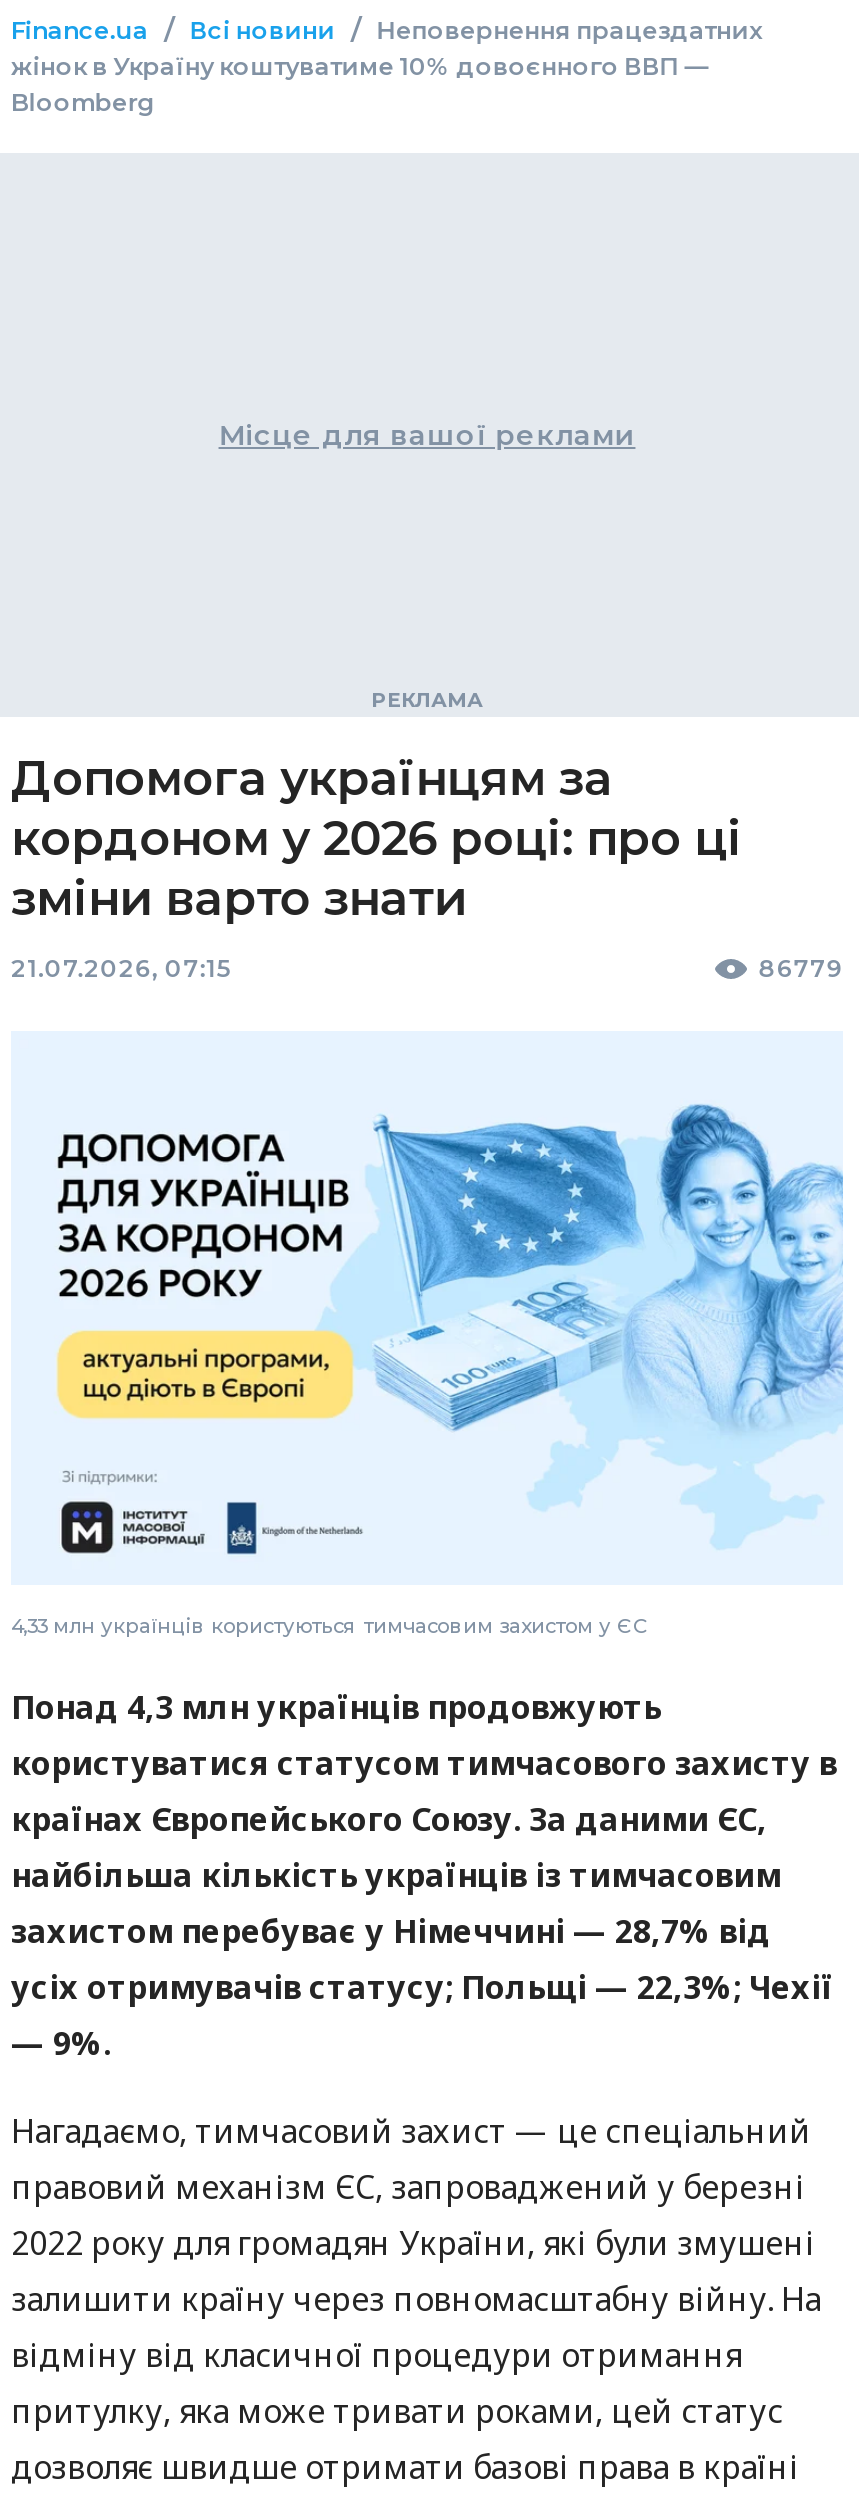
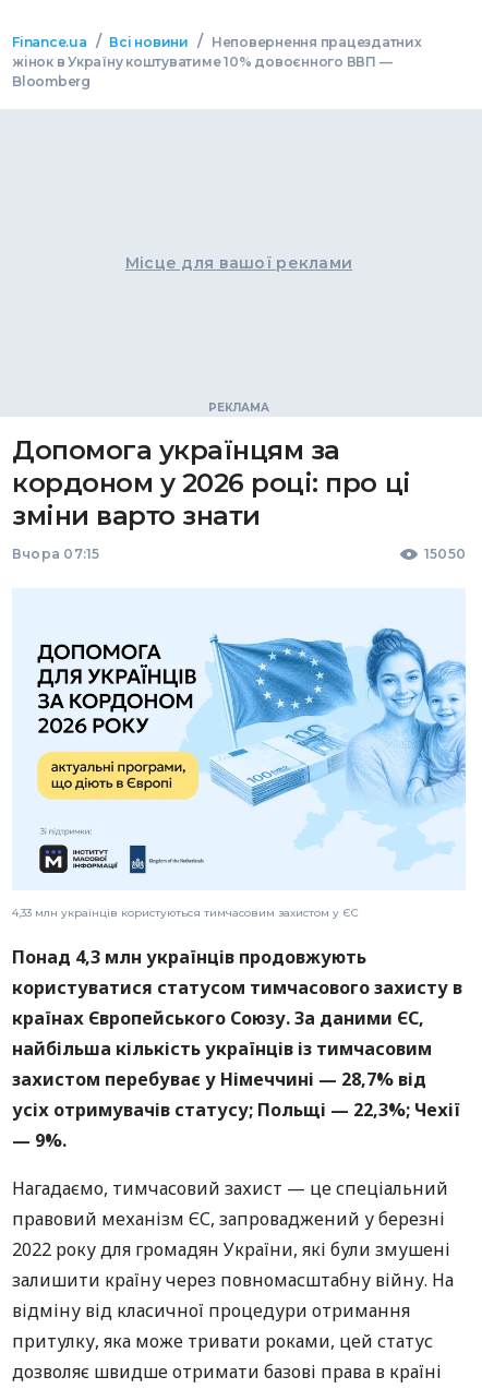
[11,953,843,983] 21.07.2026, 07:15 | 86779 -> [12,545,466,562] Вчора 07:15 | 15050

